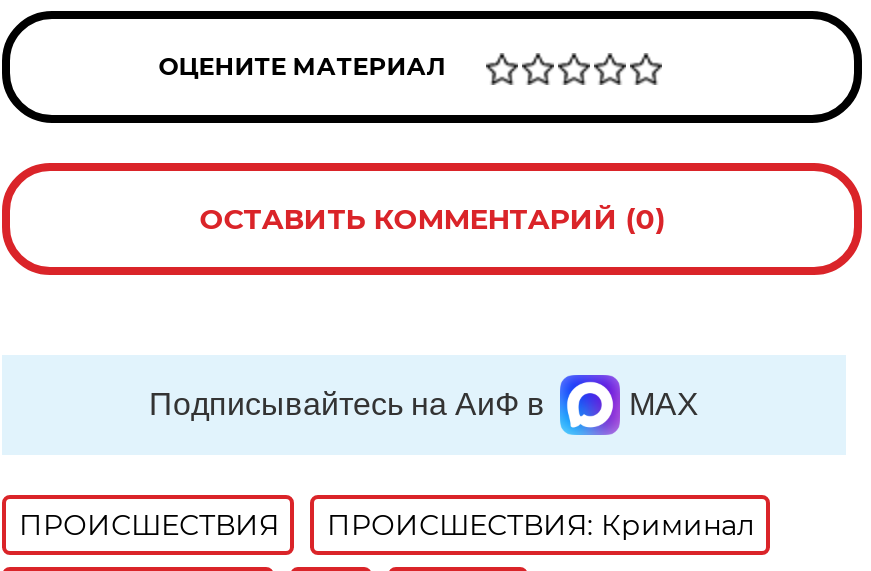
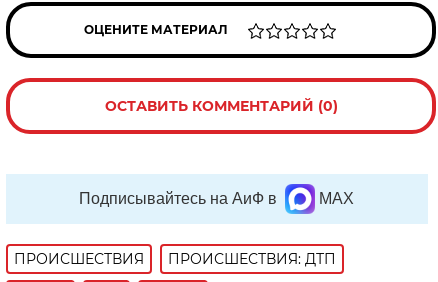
[327,507,755,543] ПРОИСШЕСТВИЯ: Криминал -> [168,250,336,268] ПРОИСШЕСТВИЯ: ДТП

